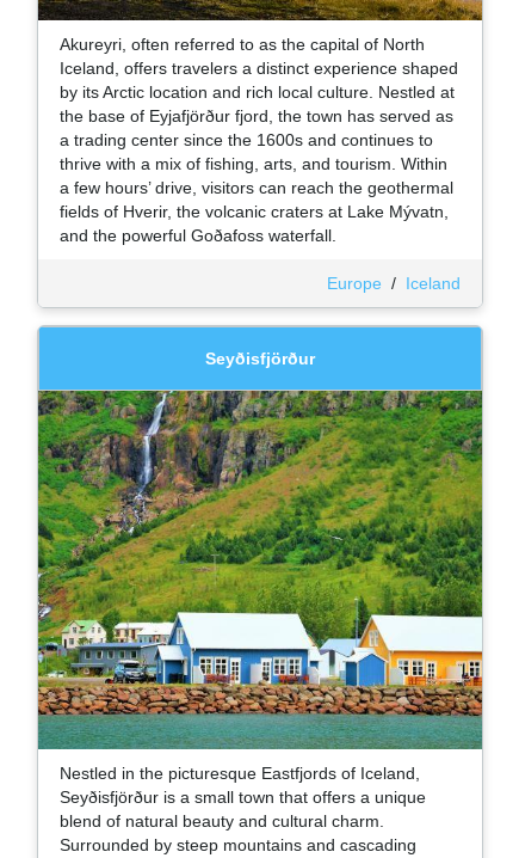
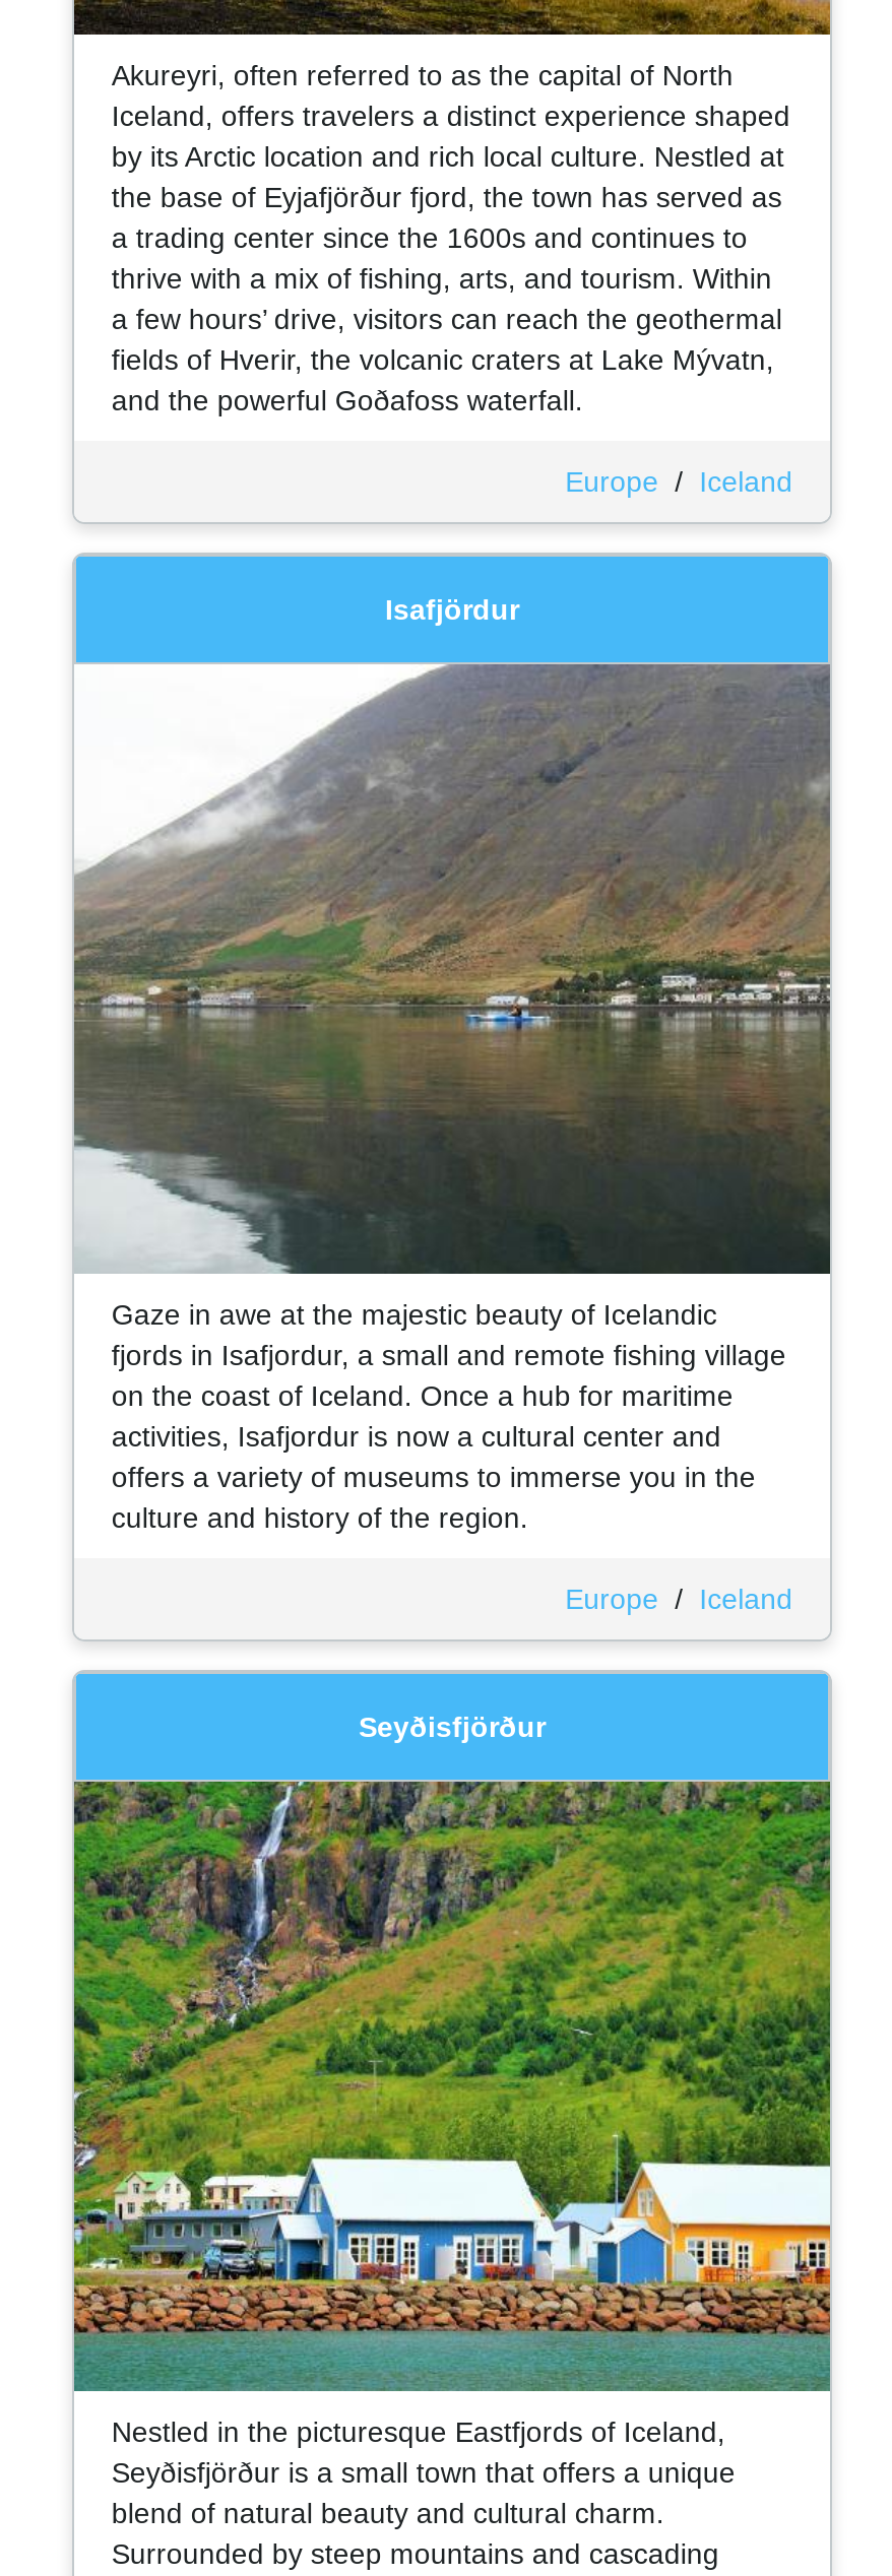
none -> [72,662,832,1615] [image] | Gaze in awe at the majestic beauty of Icelandic | fjords in Isafjordur, a small and remote fishing village | on the coast of Iceland. Once a hub for maritime | activities, Isafjordur is now a cultural center and | offers a variety of museums to immerse you in the | culture and history of the region. | Europe / Iceland
none -> [385,593,519,626] Isafjördur

